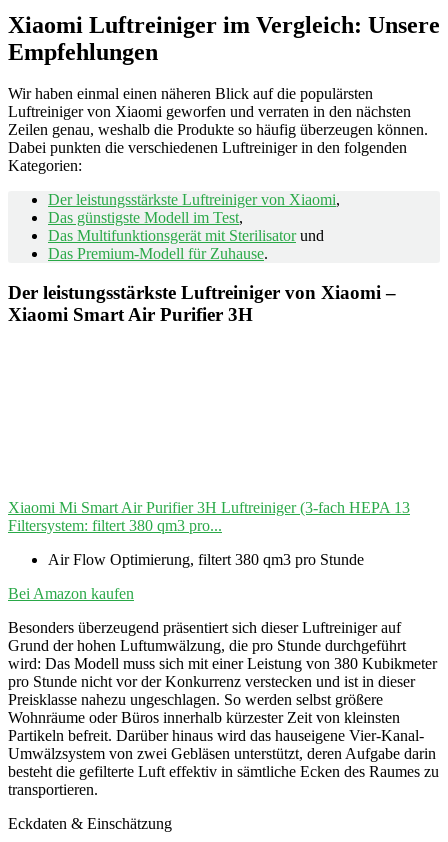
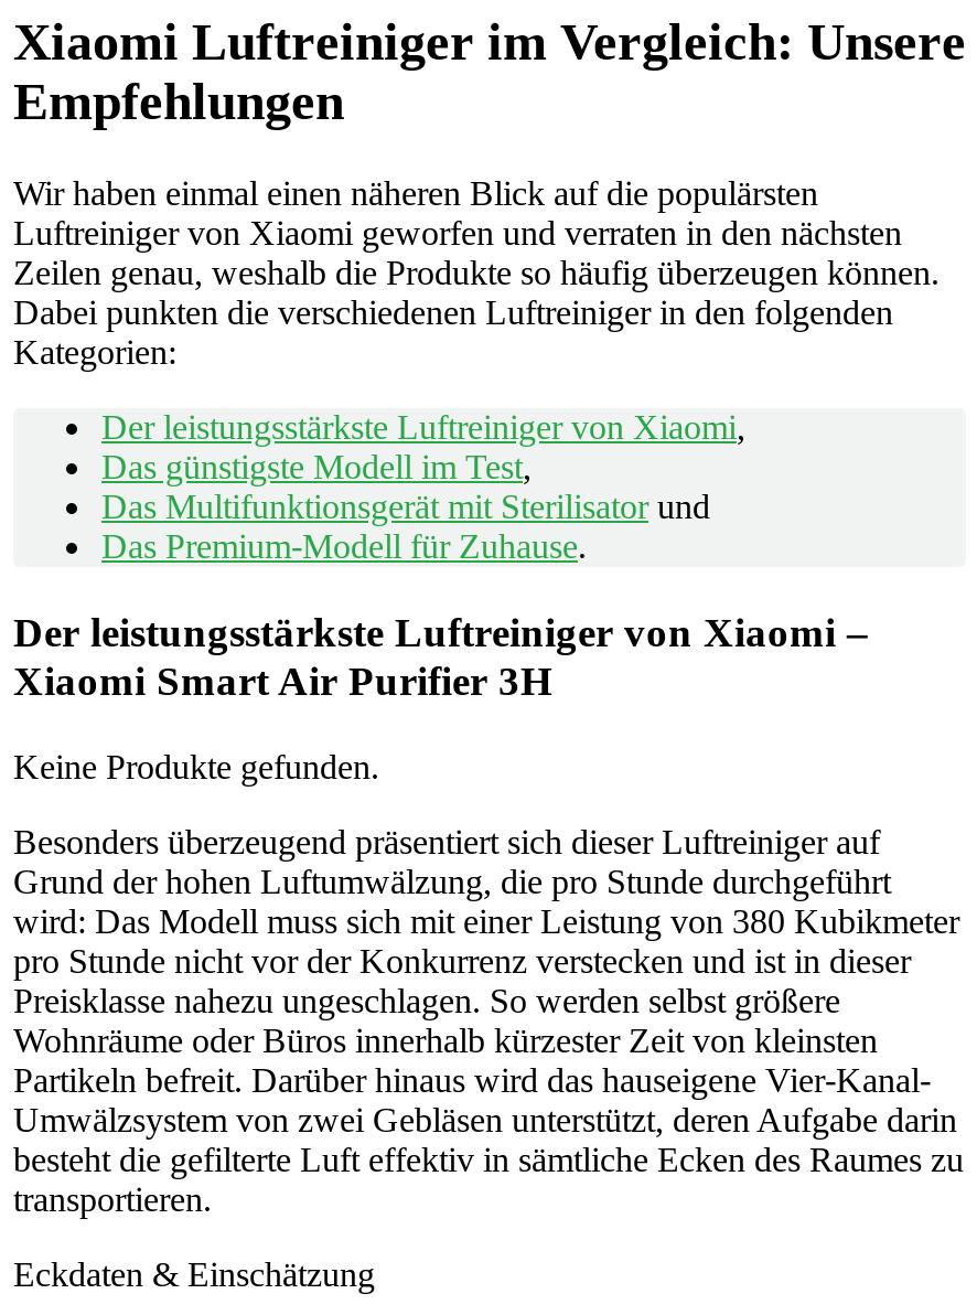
[8,499,410,602] Xiaomi Mi Smart Air Purifier 3H Luftreiniger (3-fach HEPA 13 | Filtersystem: filtert 380 qm3 pro... | Air Flow Optimierung, filtert 380 qm3 pro Stunde | Bei Amazon kaufen -> [13,748,379,785] Keine Produkte gefunden.

